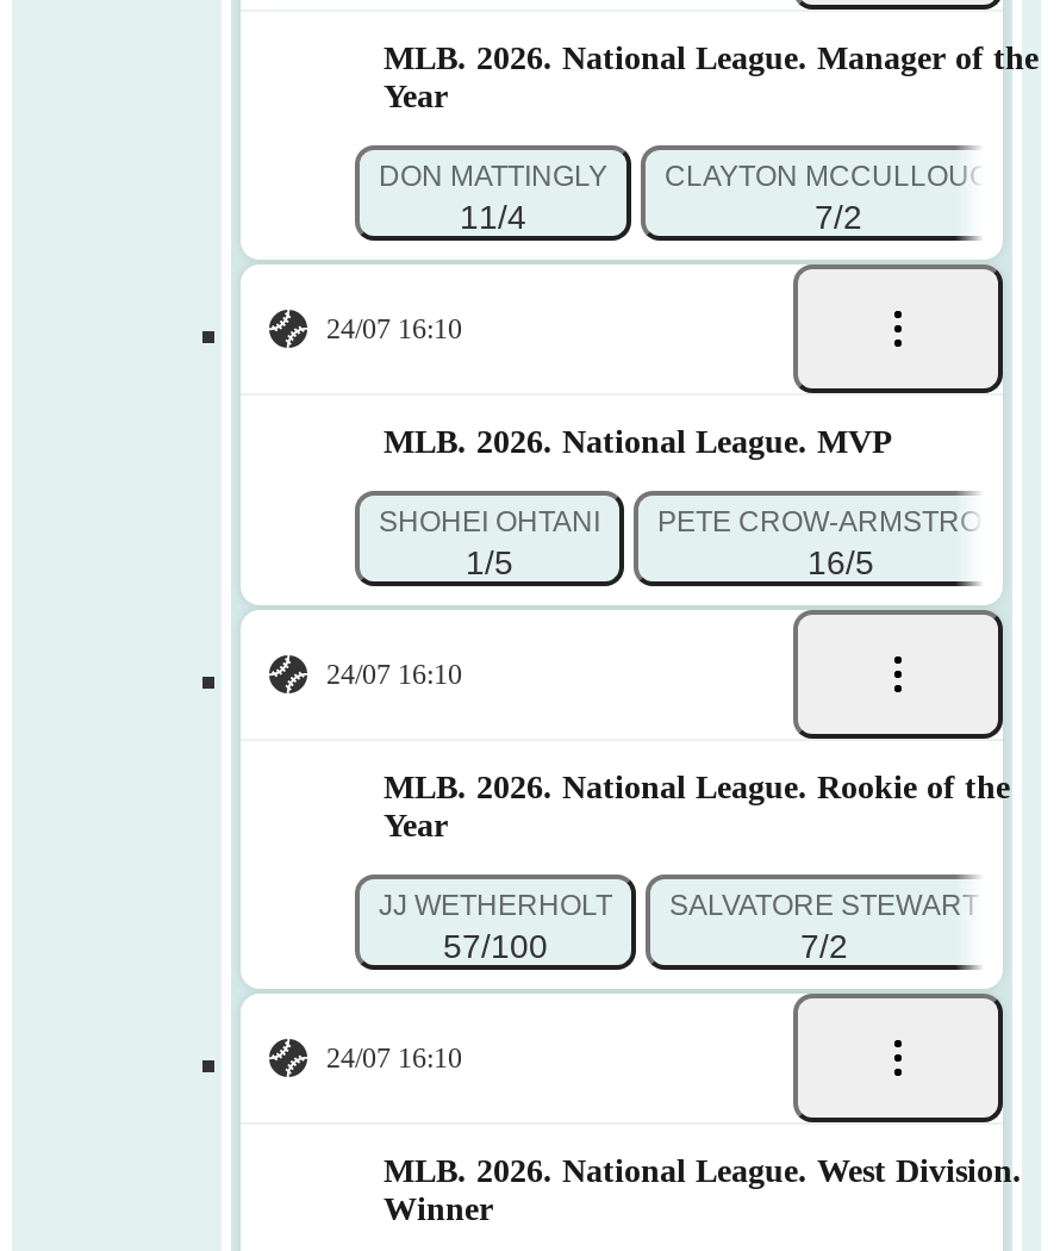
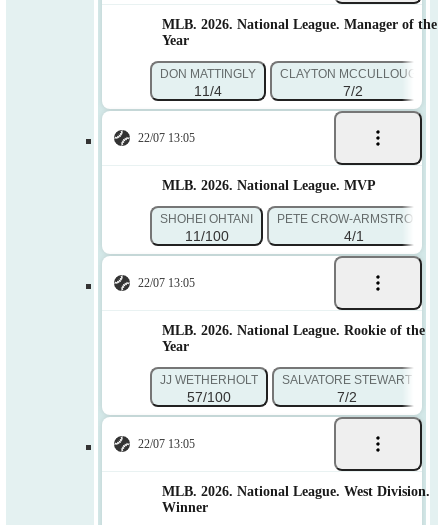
[326,312,462,346] 24/07 16:10 -> [138,131,195,145] 22/07 13:05
[466,543,513,581] 1/5 -> [184,228,228,244] 11/100
[808,543,874,581] 16/5 -> [344,228,364,244] 4/1
[326,658,462,691] 24/07 16:10 -> [138,276,195,290] 22/07 13:05
[326,1041,462,1075] 24/07 16:10 -> [138,437,195,451] 22/07 13:05

